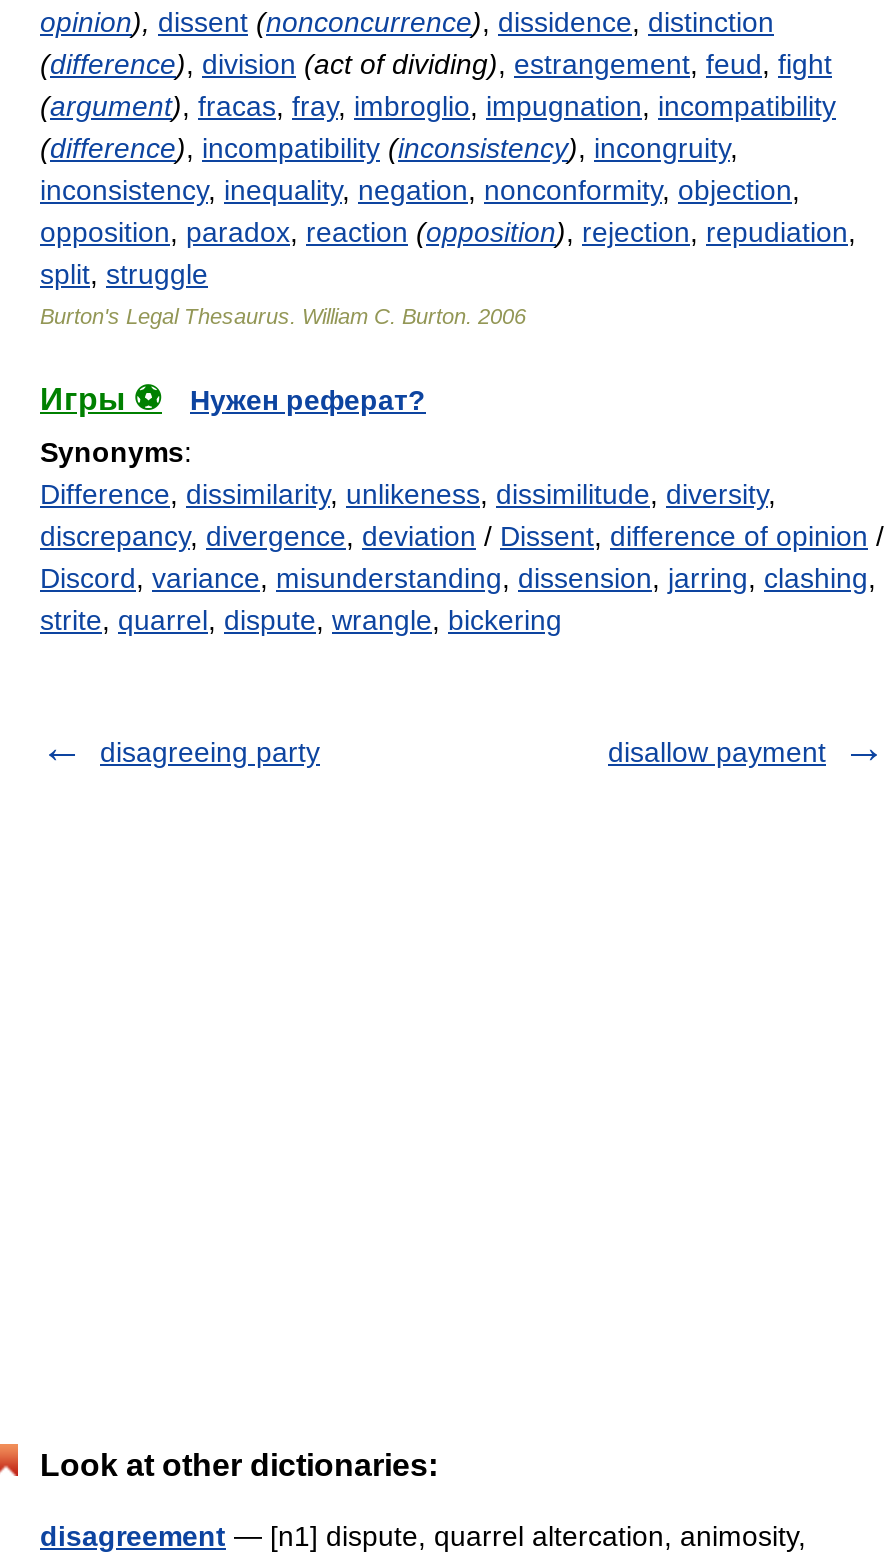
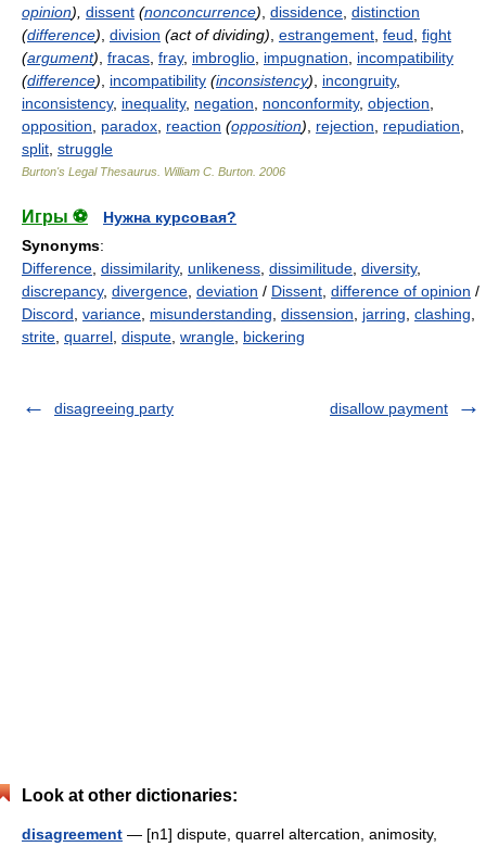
[190,384,426,416] Нужен реферат? -> [103,208,236,226] Нужна курсовая?

